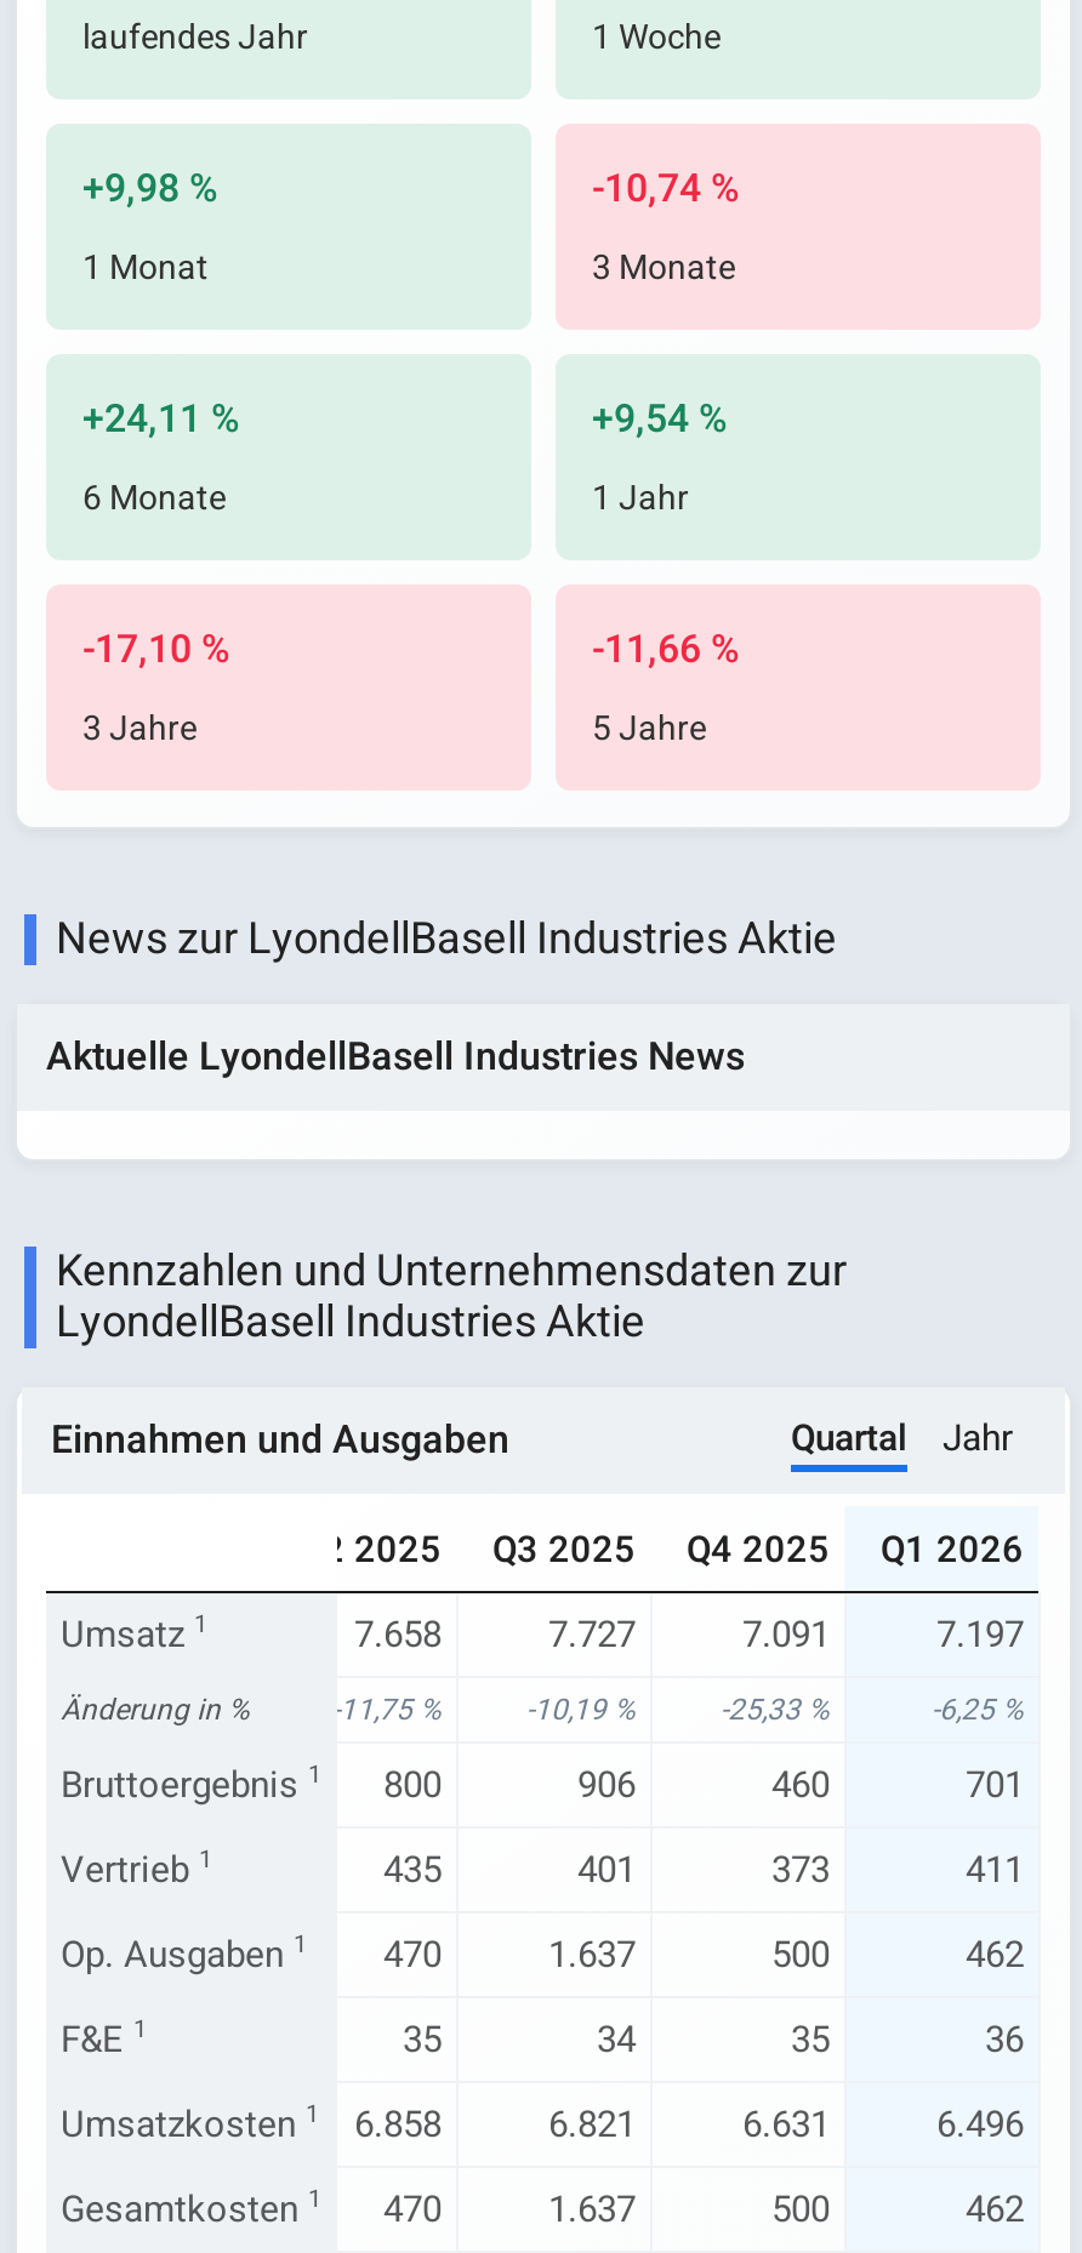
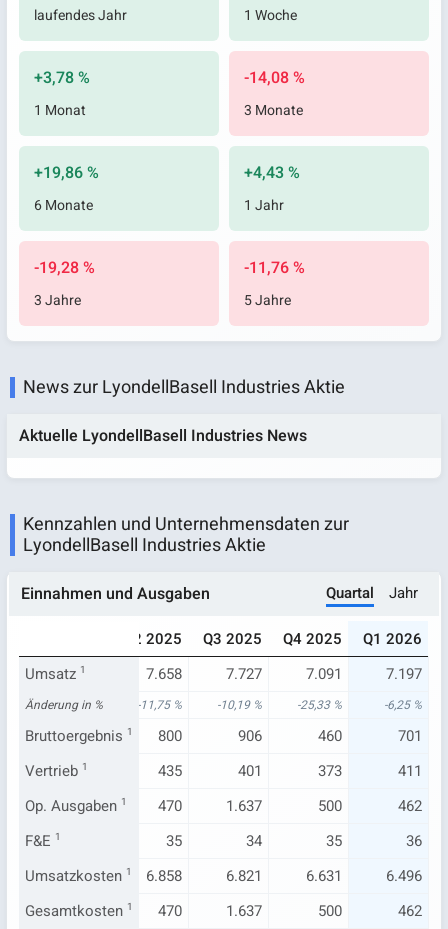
[82,161,218,219] +9,98 % -> [34,66,90,90] +3,78 %
[592,161,740,219] -10,74 % -> [244,66,305,90] -14,08 %
[82,392,240,450] +24,11 % -> [34,161,99,185] +19,86 %
[592,392,728,450] +9,54 % -> [244,161,300,185] +4,43 %
[82,622,230,680] -17,10 % -> [34,256,95,280] -19,28 %
[592,622,740,680] -11,66 % -> [244,256,305,280] -11,76 %

